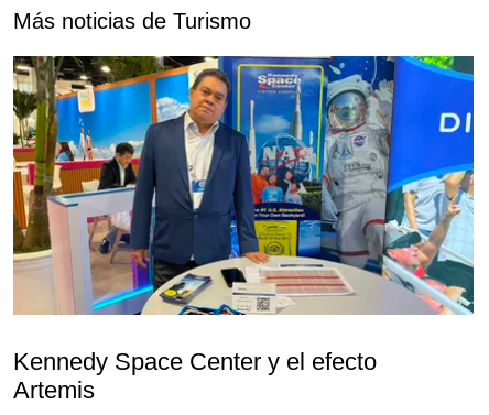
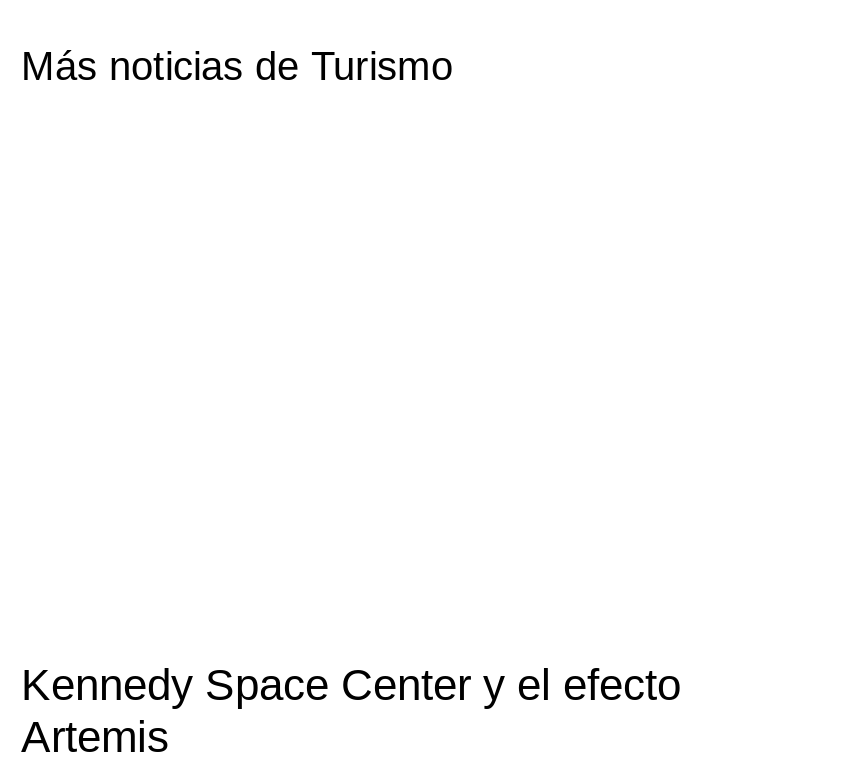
[12,55,475,316] [image] -> none

